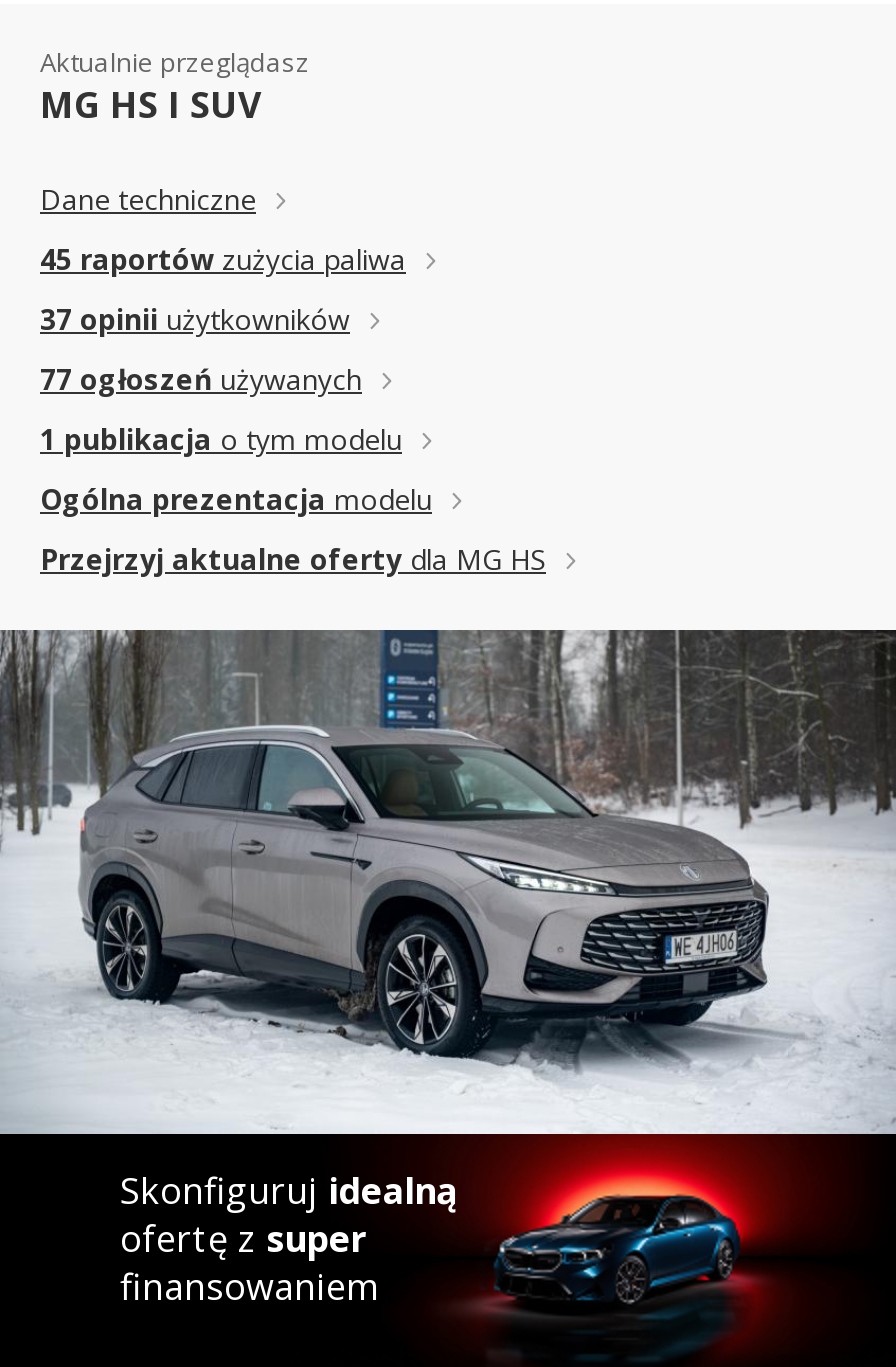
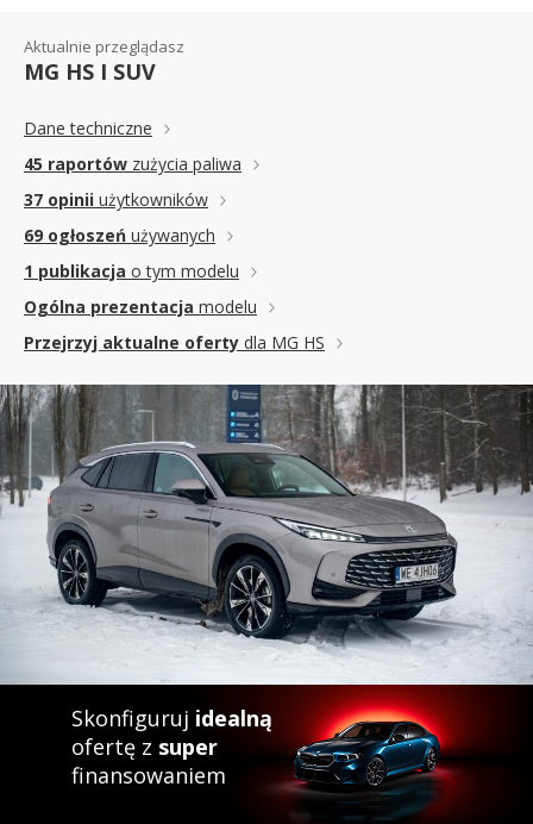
[40,359,362,397] 77 ogłoszeń używanych -> [24,224,215,247] 69 ogłoszeń używanych

